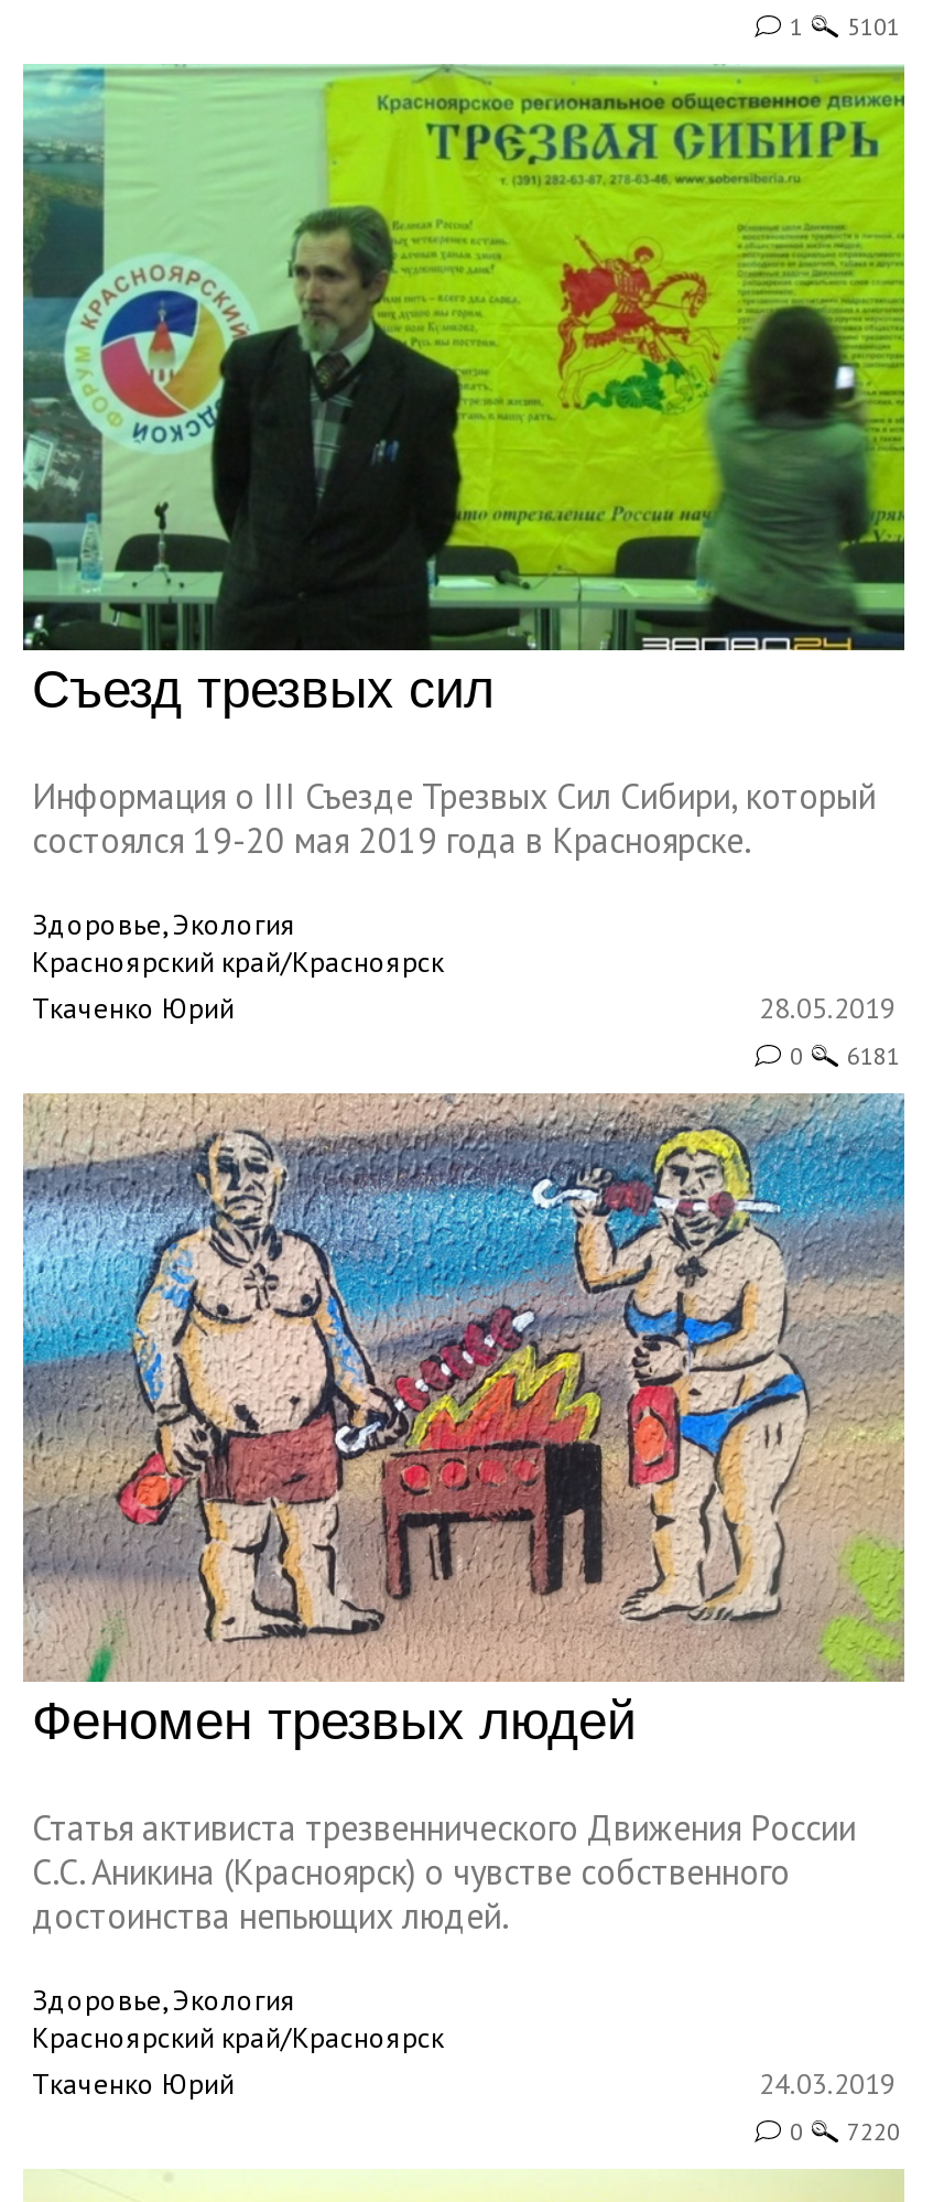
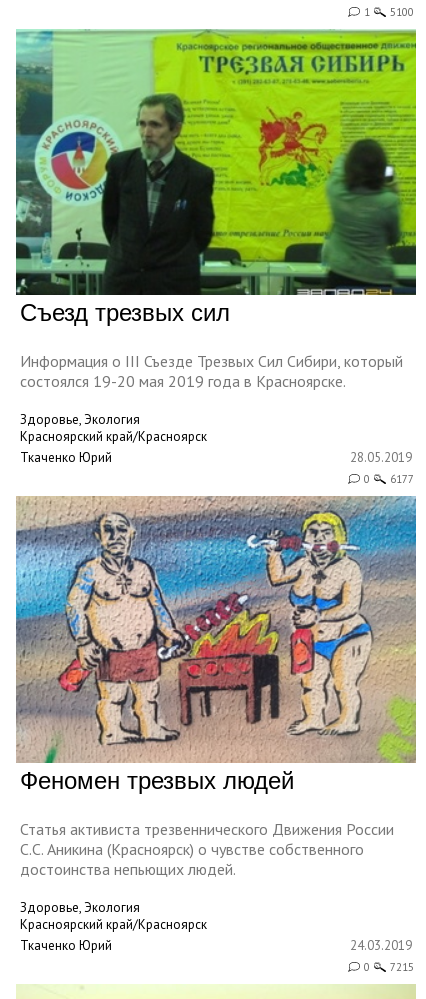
[790,10,900,41] 1 5101 -> [364,5,414,19] 1 5100
[790,1041,900,1072] 0 6181 -> [364,472,414,486] 0 6177
[790,2116,900,2147] 0 7220 -> [364,960,414,974] 0 7215

